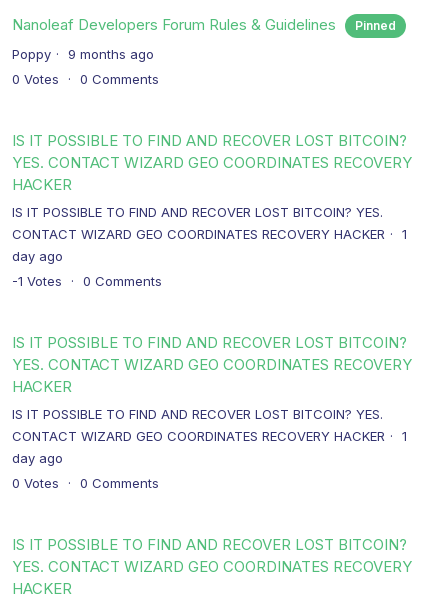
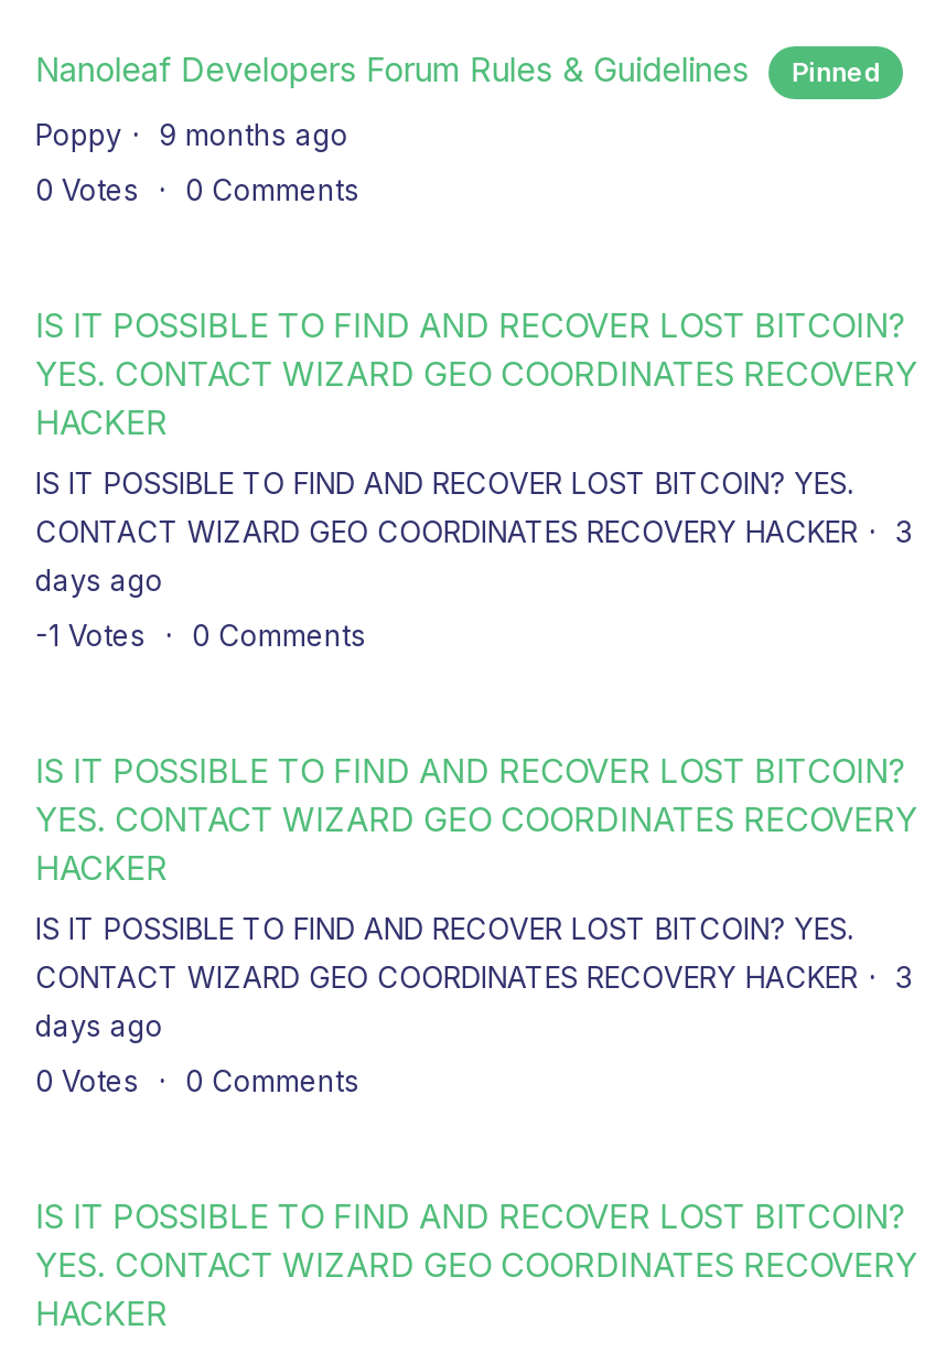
[12,226,407,242] CONTACT WIZARD GEO COORDINATES RECOVERY HACKER 1 -> [35,514,913,549] CONTACT WIZARD GEO COORDINATES RECOVERY HACKER 3
[12,248,63,264] day ago -> [35,562,163,598] days ago
[12,428,407,444] CONTACT WIZARD GEO COORDINATES RECOVERY HACKER 1 -> [35,959,913,995] CONTACT WIZARD GEO COORDINATES RECOVERY HACKER 3
[12,450,63,466] day ago -> [35,1008,163,1043] days ago

